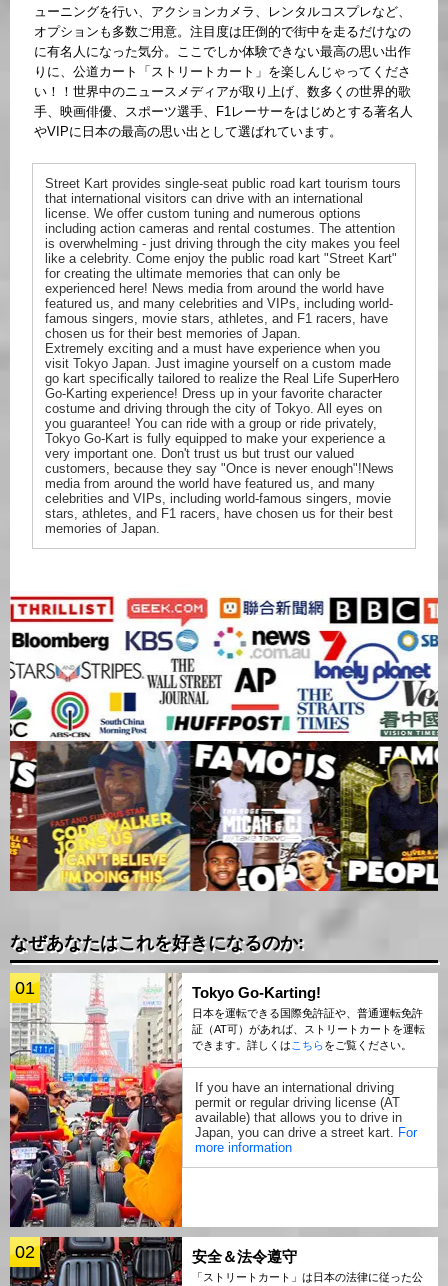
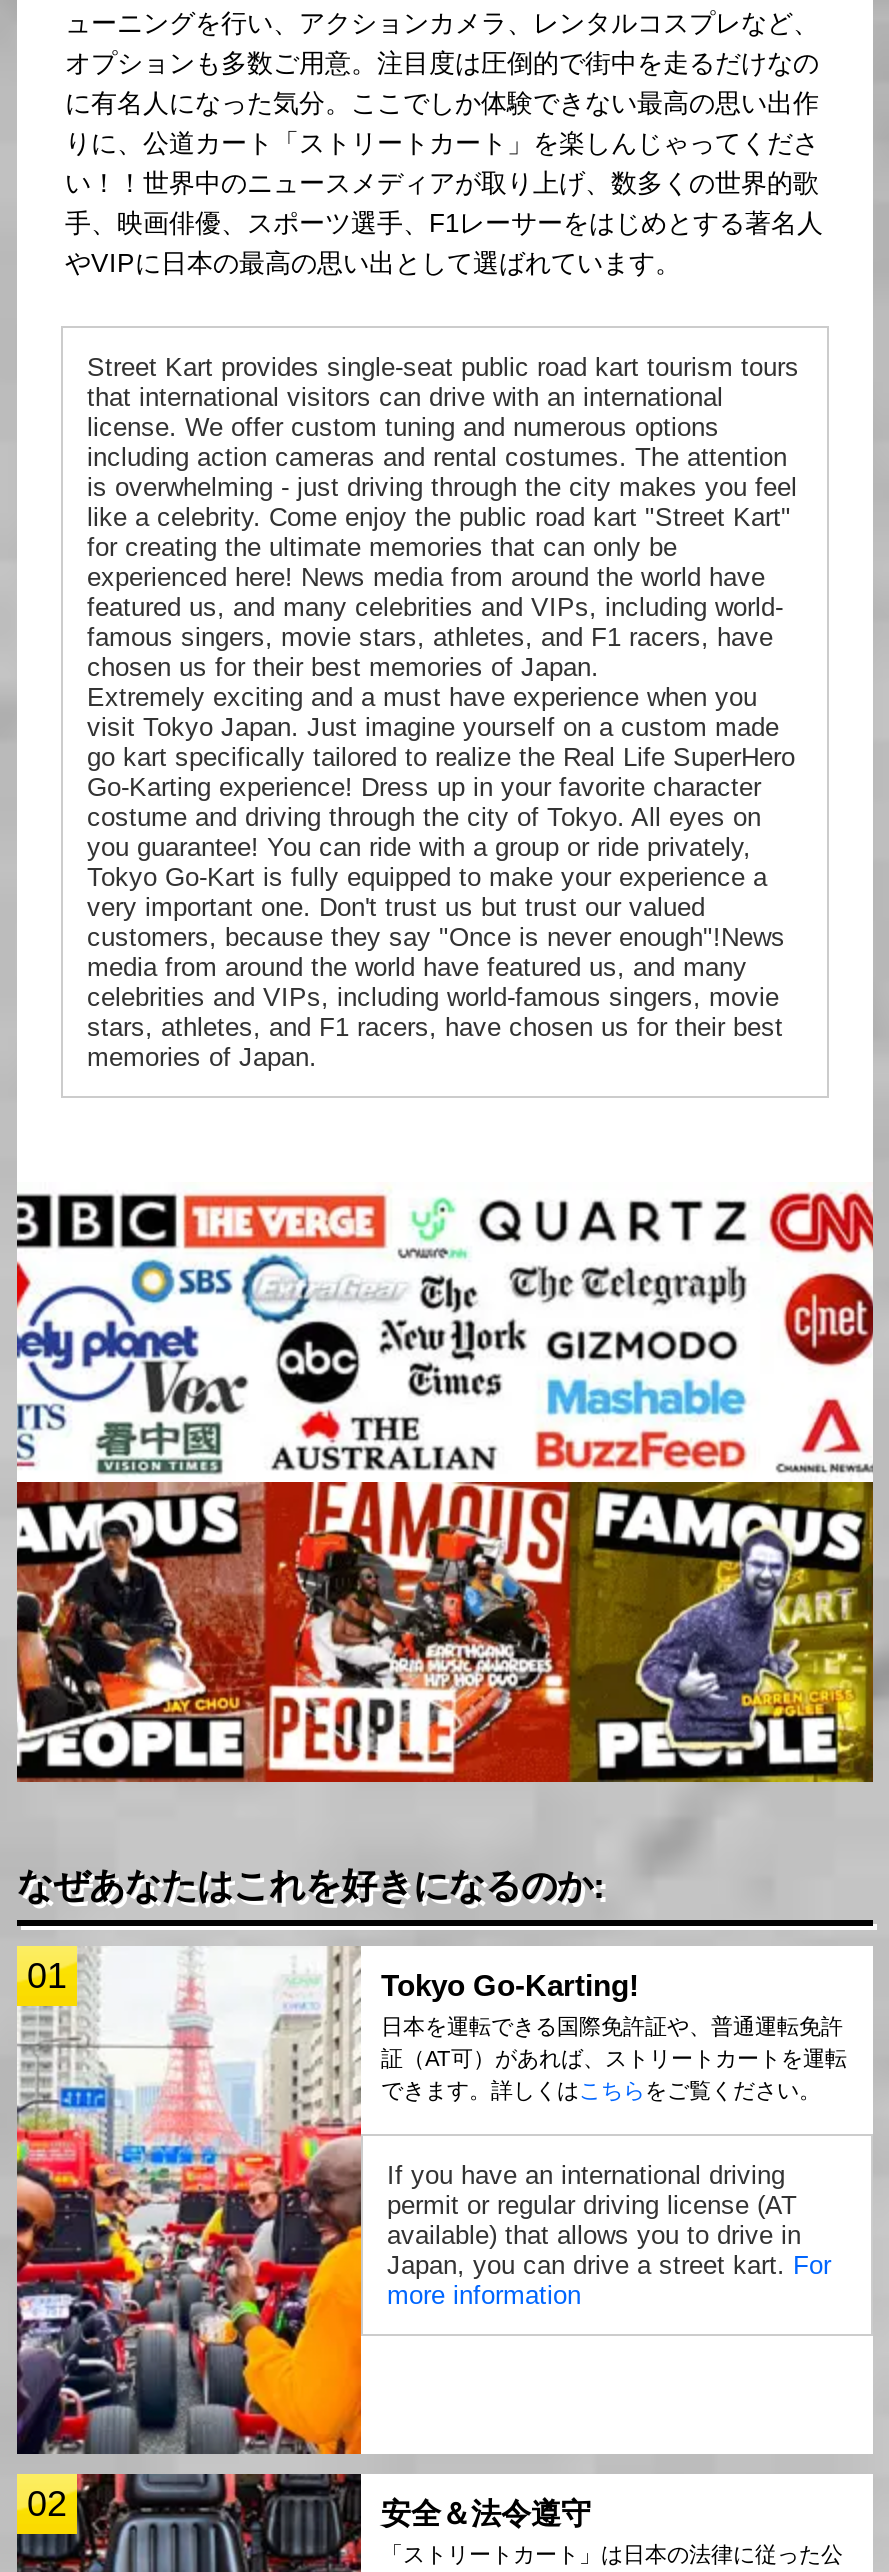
[9,595,439,892] [image] -> [15,1192,875,1784] [image]

